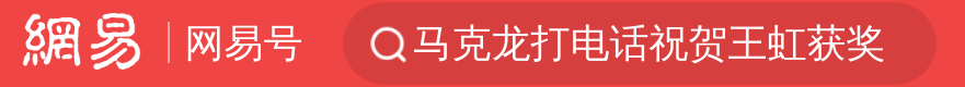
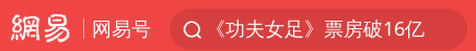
[412,16,885,68] 马克龙打电话祝贺王虹获奖 -> [205,15,424,41] 《功夫女足》票房破16亿

